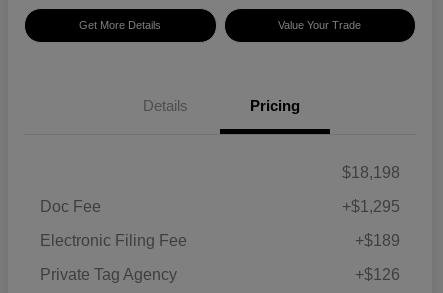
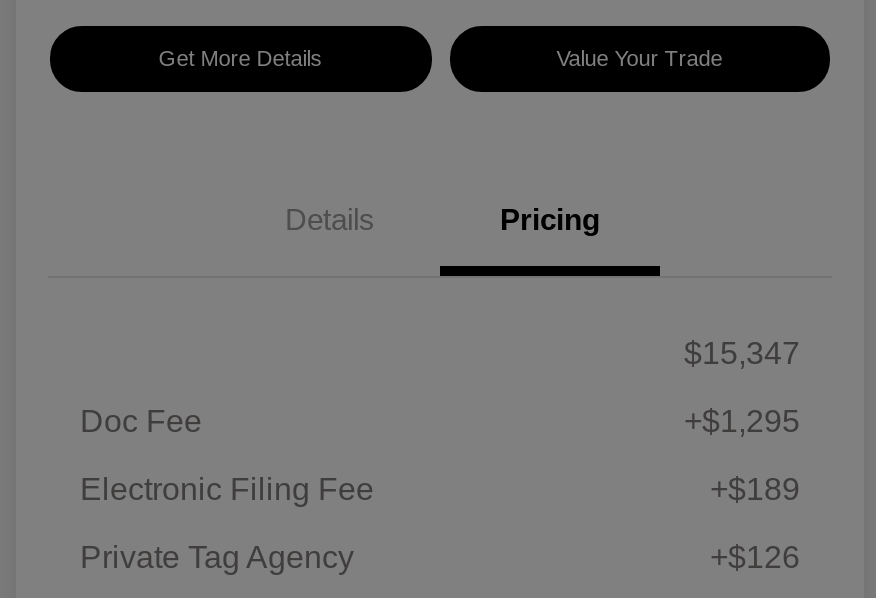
[342,164,400,181] $18,198 -> [684,336,800,370] $15,347

